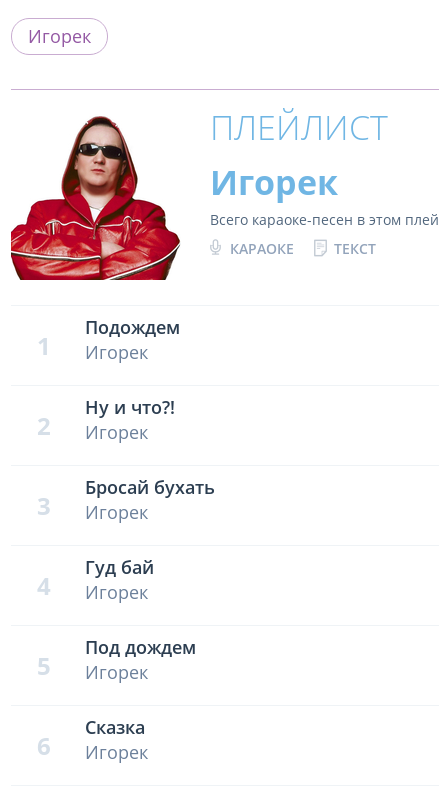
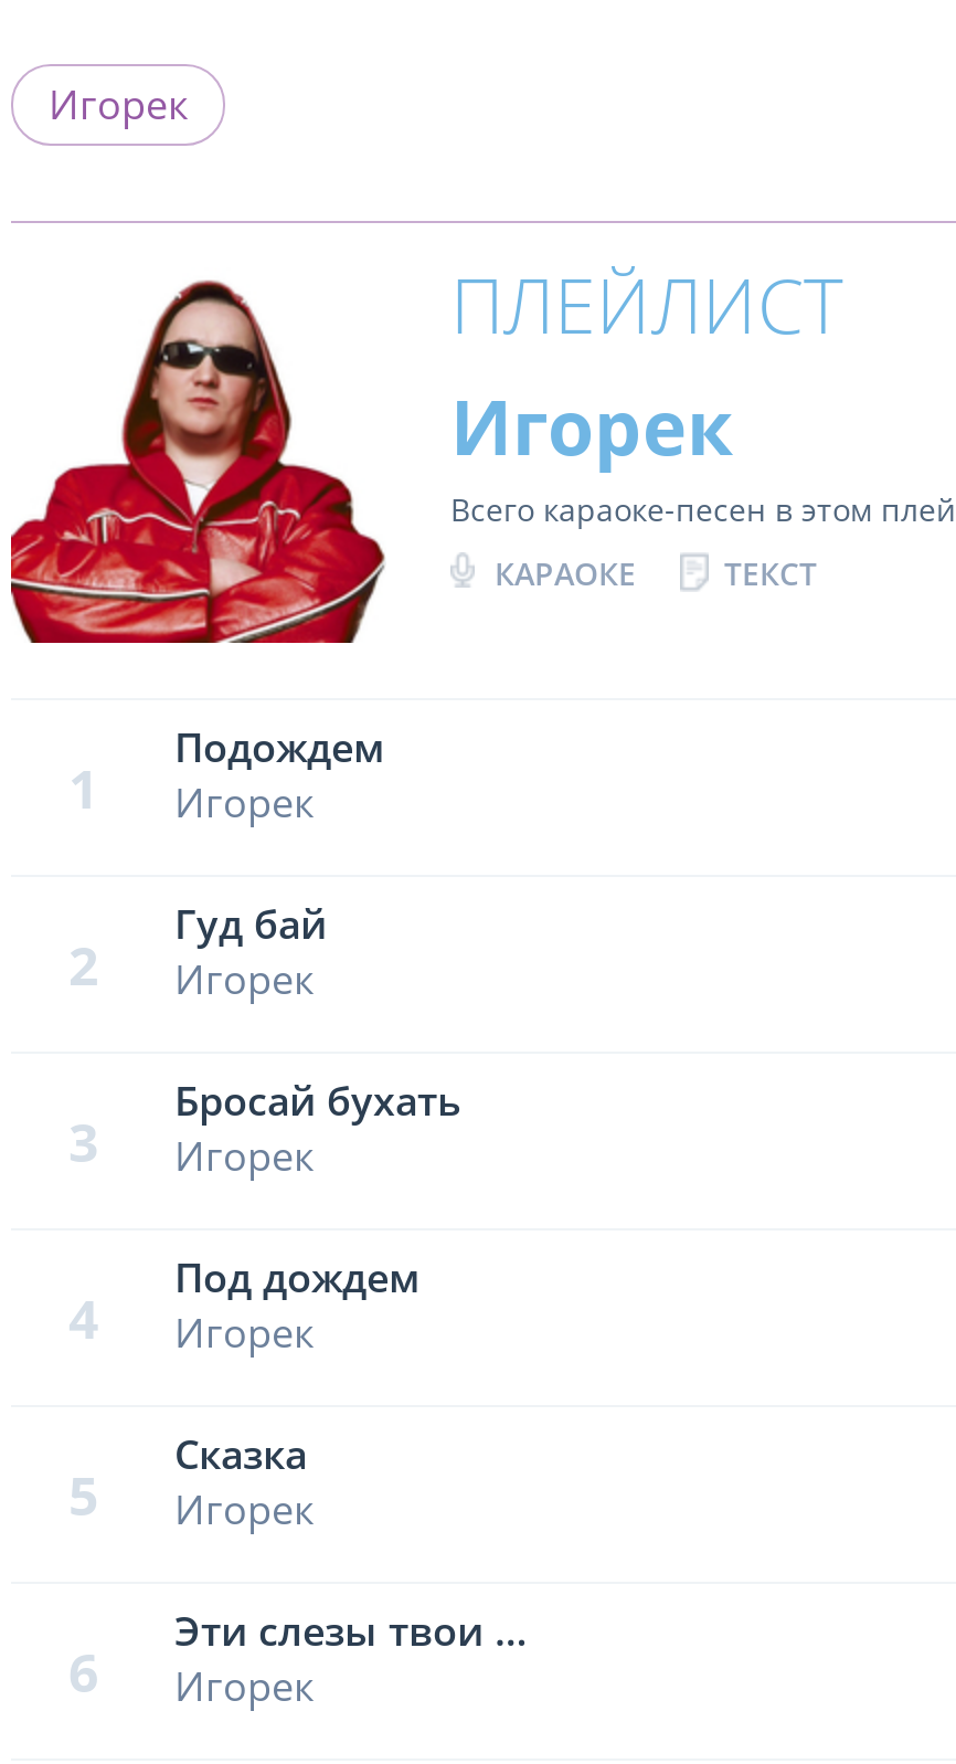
[85,395,175,419] Ну и что?! -> none
moved [85,555,154,579] -> [174,897,327,950]: Гуд бай
moved [85,635,196,659] -> [174,1250,419,1303]: Под дождем
none -> [174,1604,528,1657] Эти слезы твои …
moved [85,715,145,739] -> [174,1427,307,1480]: Сказка

